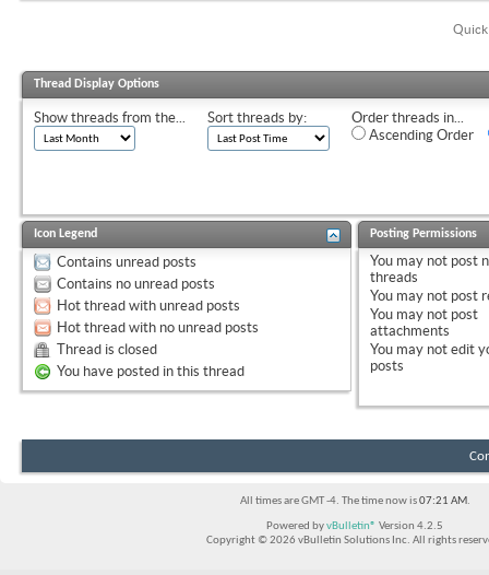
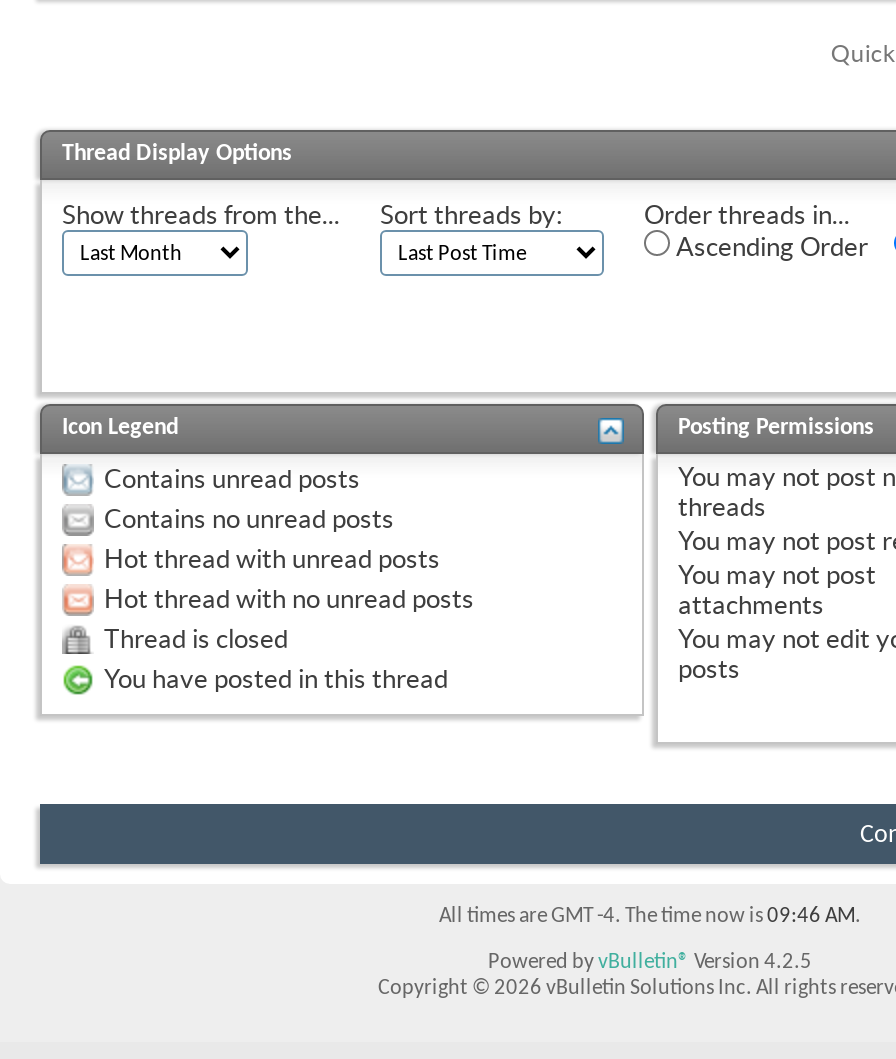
[240,496,470,508] All times are GMT -4. The time now is 07:21 AM. -> [439,907,861,929] All times are GMT -4. The time now is 09:46 AM.

